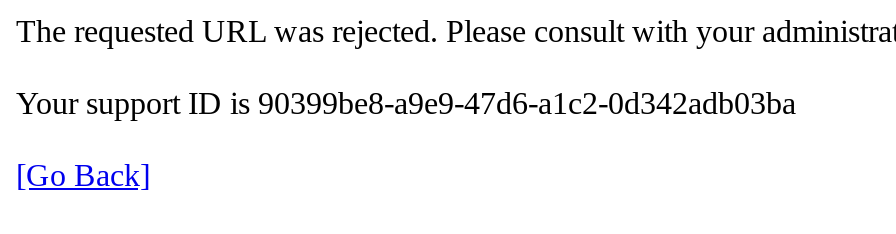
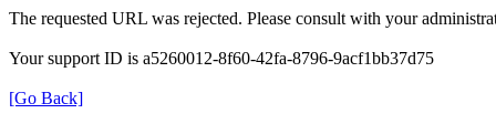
[16,86,796,120] Your support ID is 90399be8-a9e9-47d6-a1c2-0d342adb03ba -> [9,49,434,68] Your support ID is a5260012-8f60-42fa-8796-9acf1bb37d75

